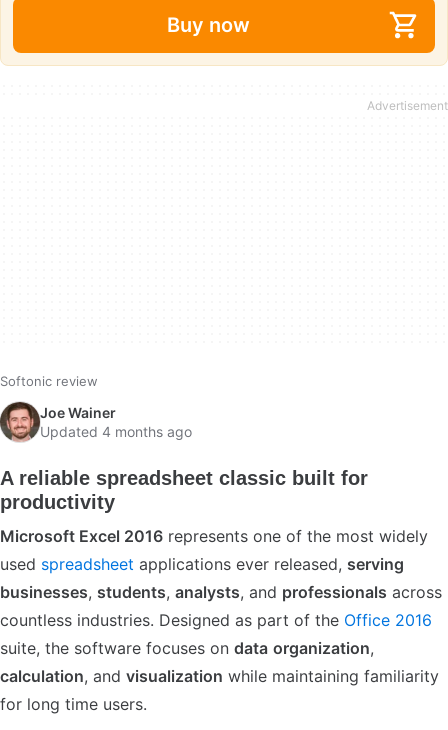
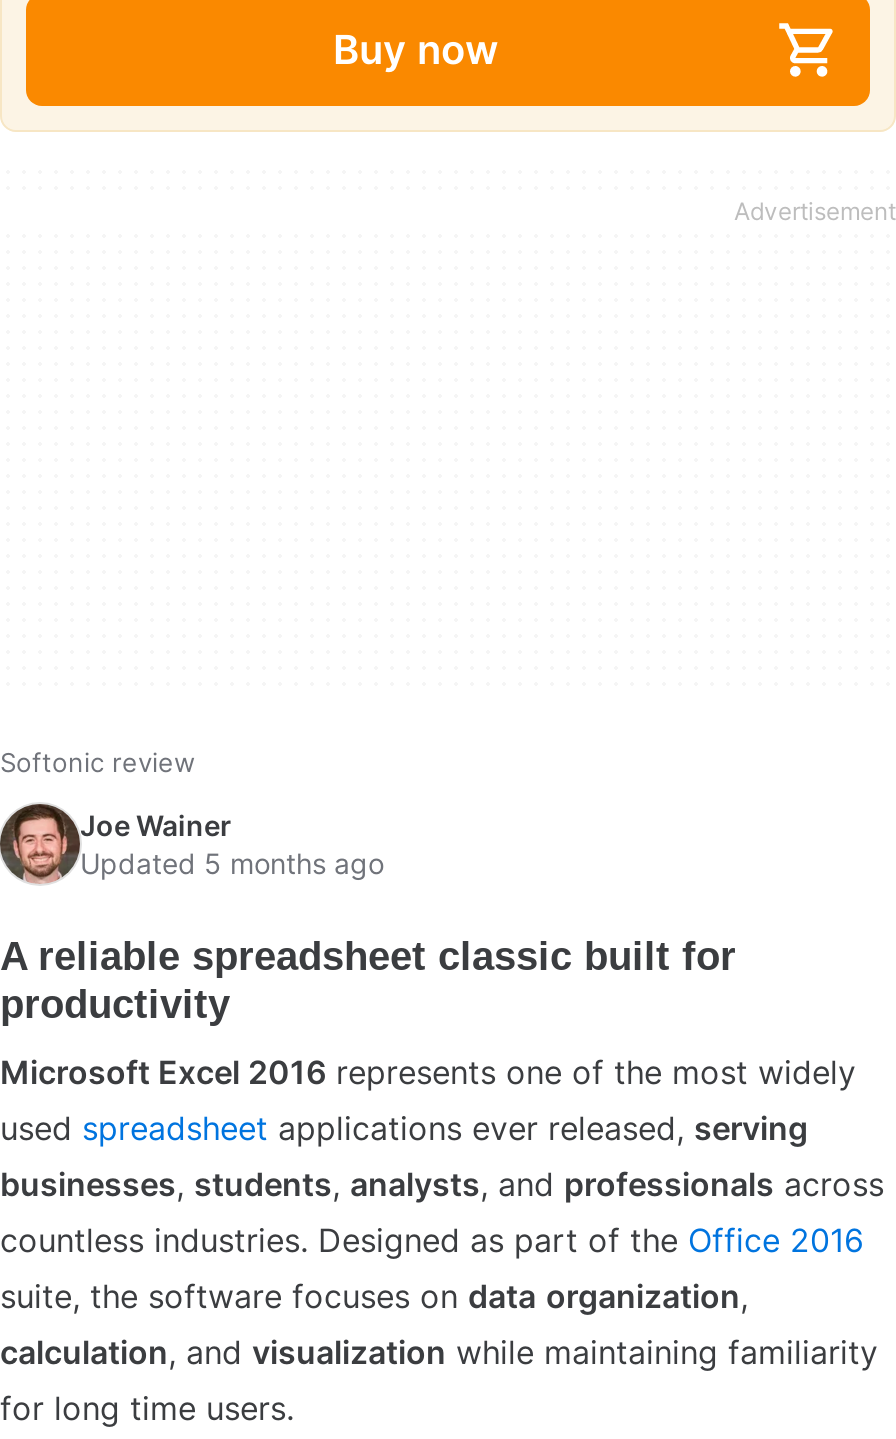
[40,423,192,440] Updated 4 months ago -> [80,846,384,880] Updated 5 months ago

